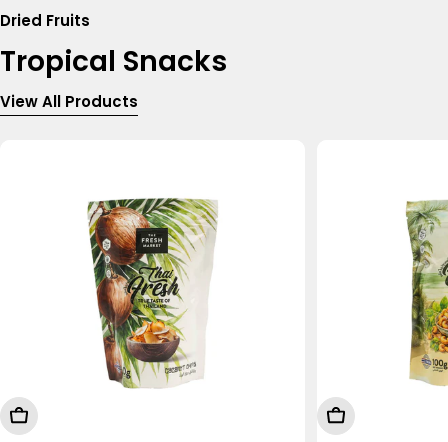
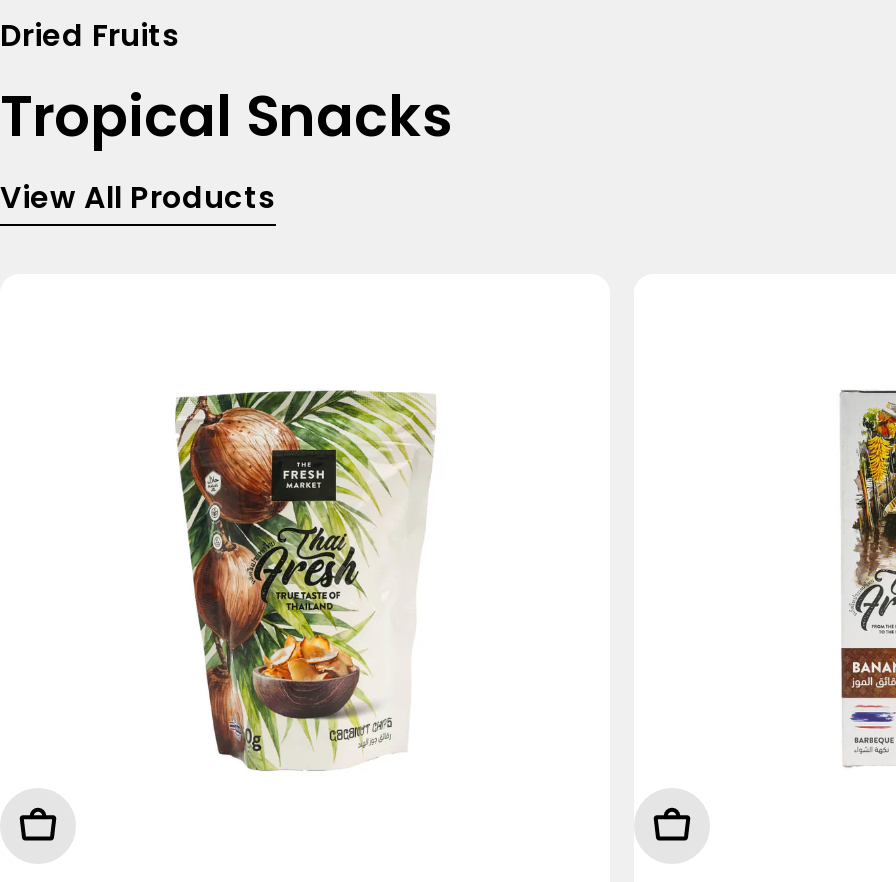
[405,198,445,386] [image] -> [812,388,890,768] [image]

